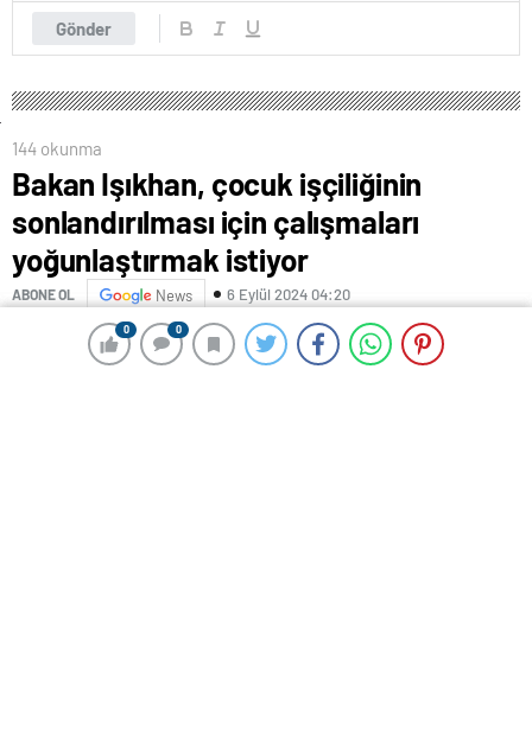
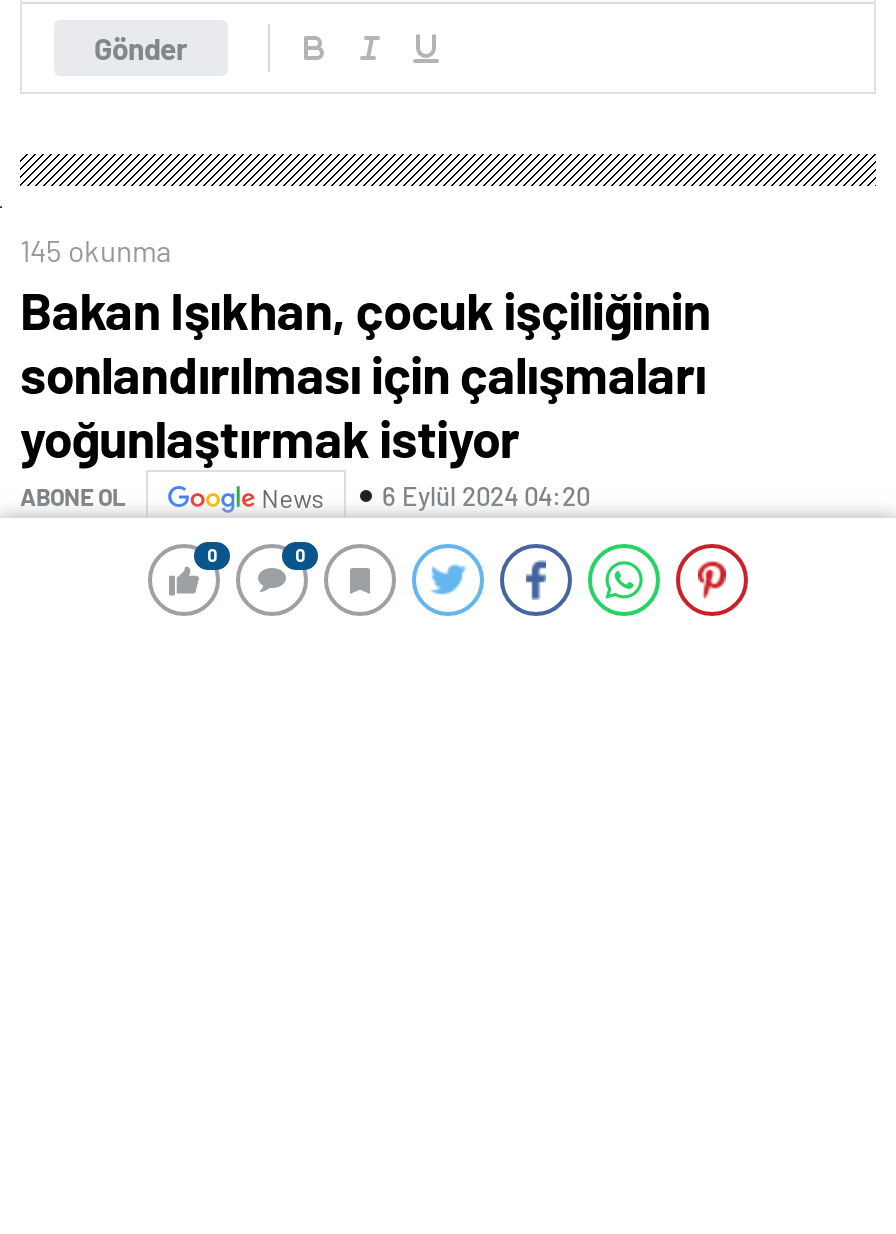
[12,138,102,160] 144 okunma -> [20,233,172,269] 145 okunma

